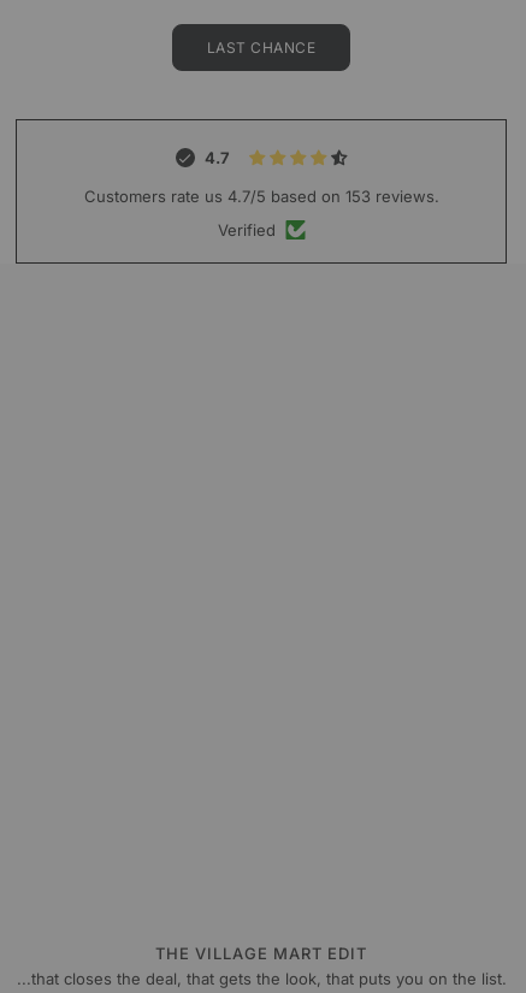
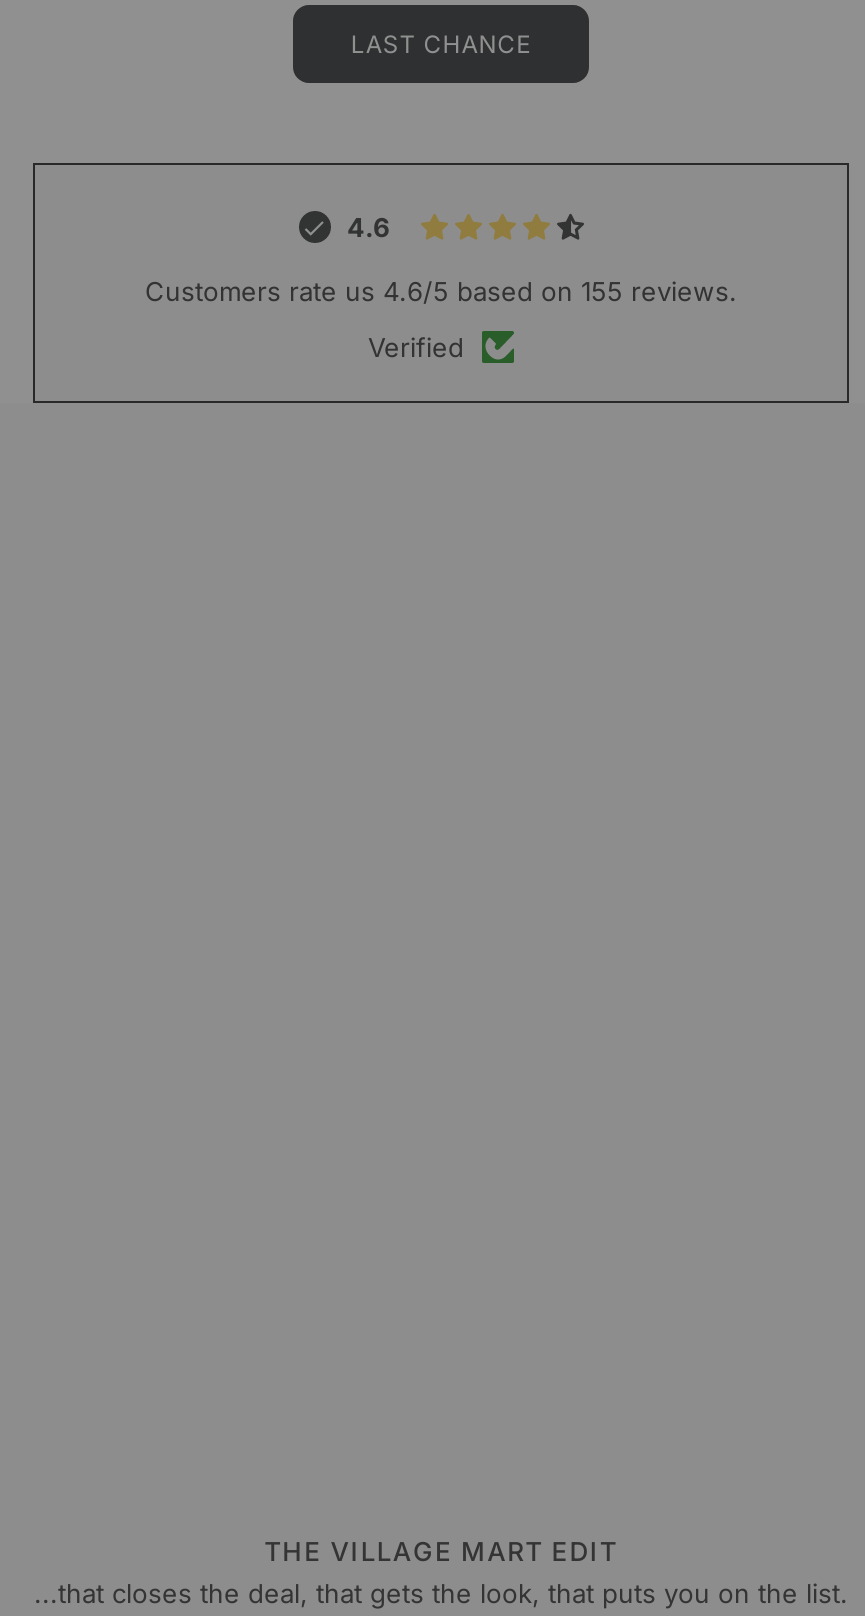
[205,148,230,167] 4.7 -> [347,211,389,243] 4.6
[84,186,439,206] Customers rate us 4.7/5 based on 153 reviews. -> [145,275,737,307] Customers rate us 4.6/5 based on 155 reviews.

